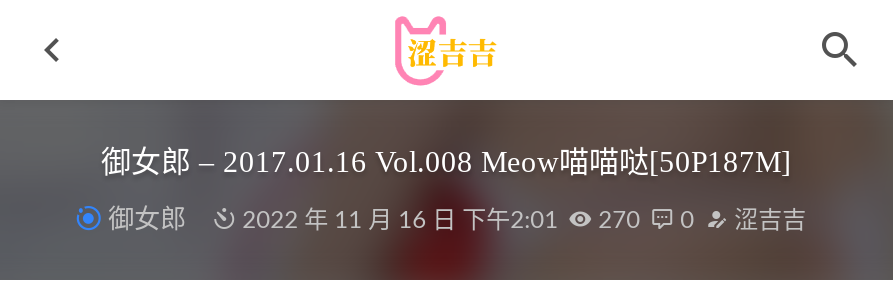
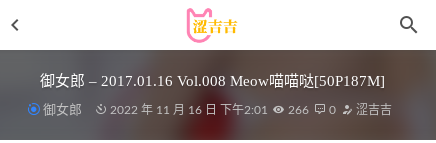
[592,207,640,231] 270 -> [285,103,309,115] 266

